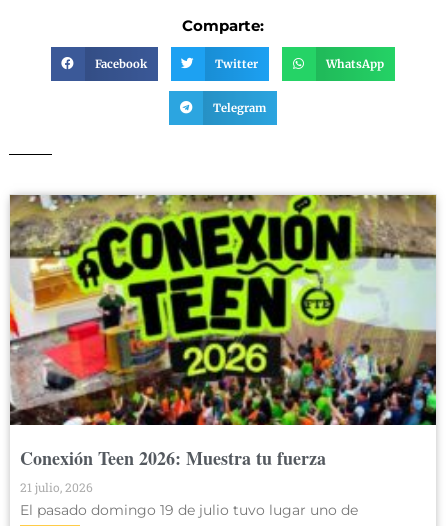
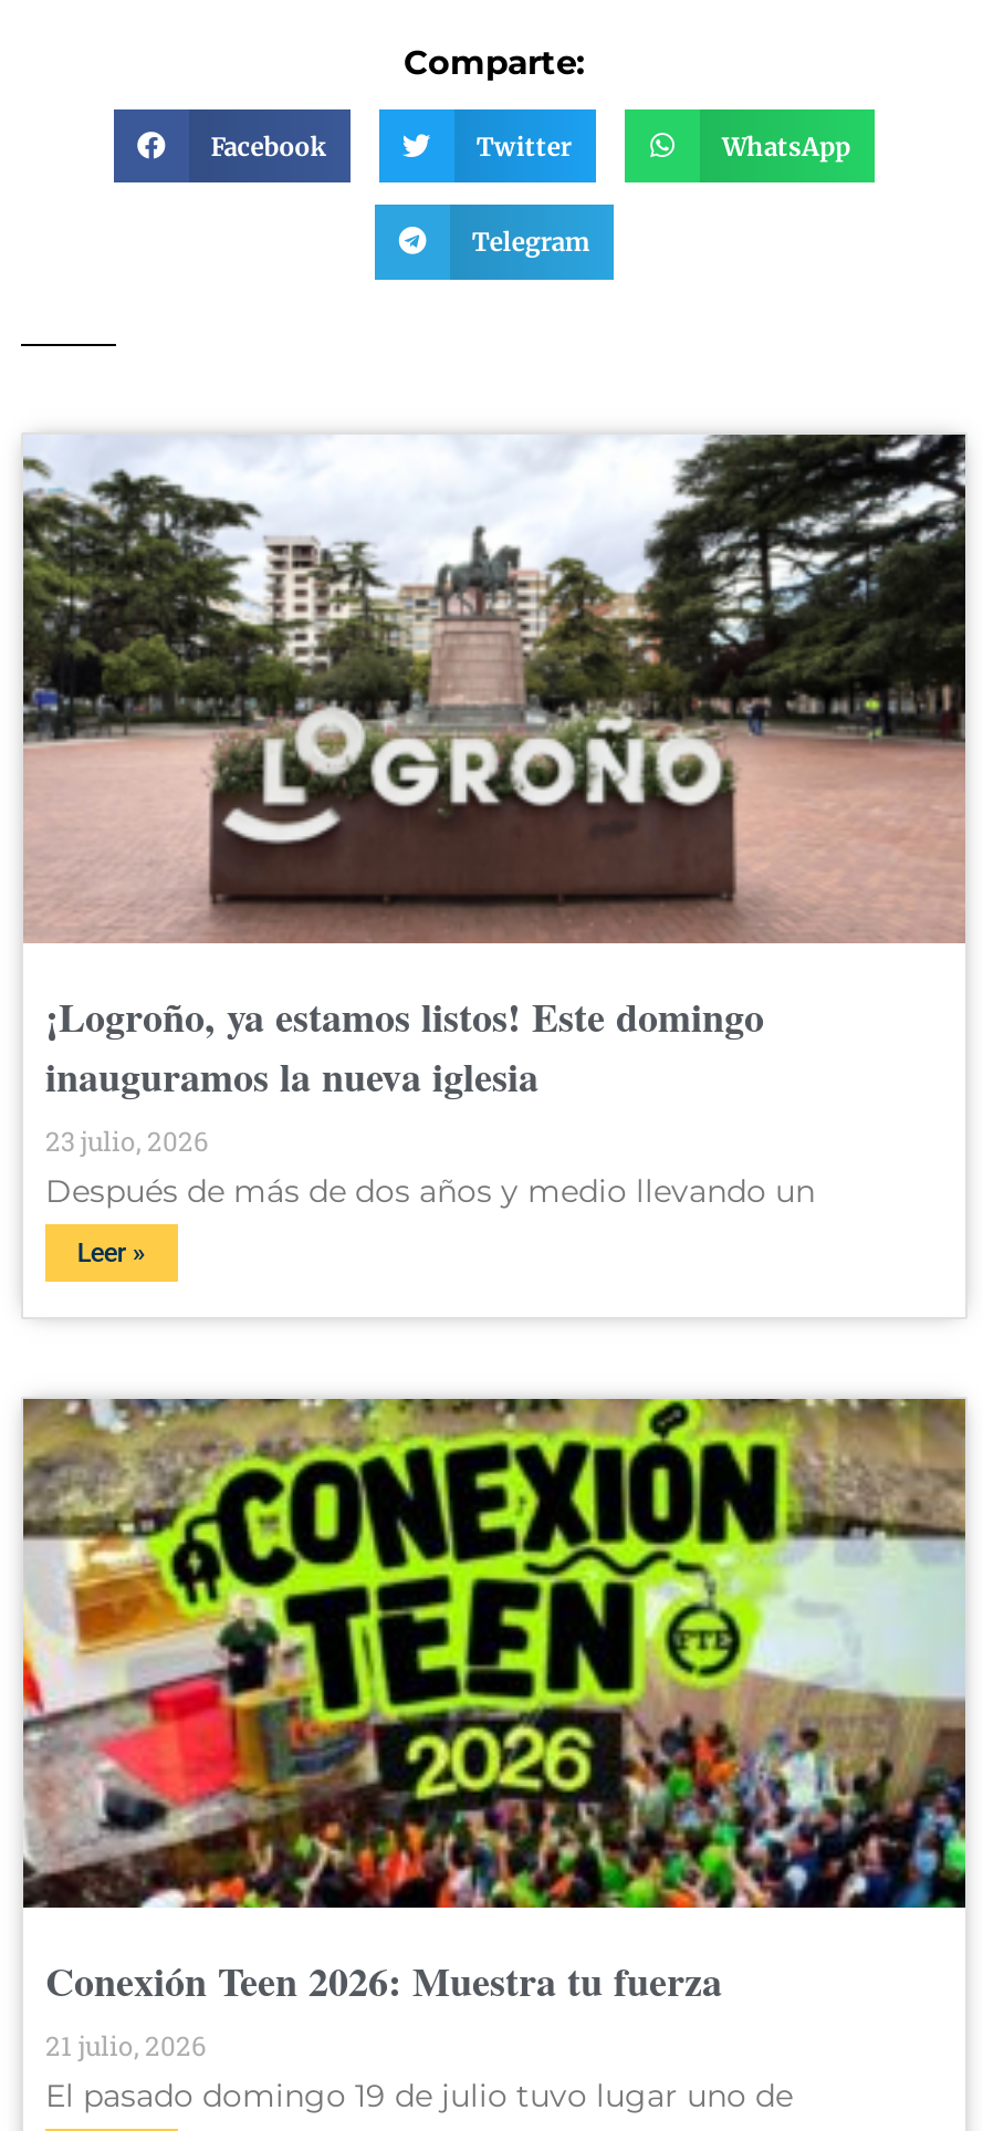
none -> [21,433,968,1269] [image] | ¡Logroño, ya estamos listos! Este domingo | inauguramos la nueva iglesia | 23 julio, 2026 | Después de más de dos años y medio llevando un | Leer »

